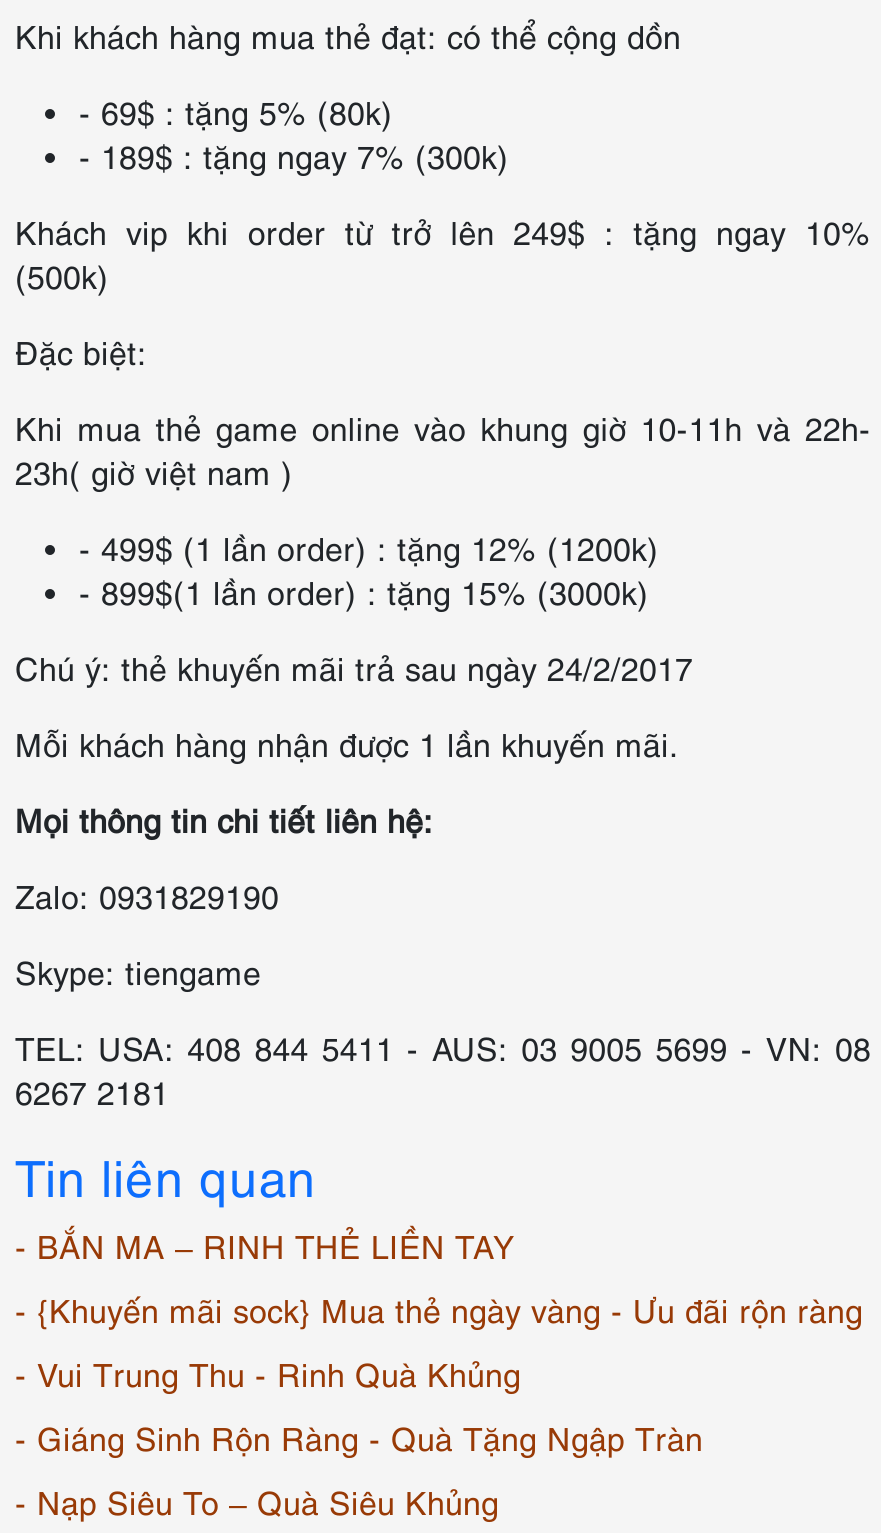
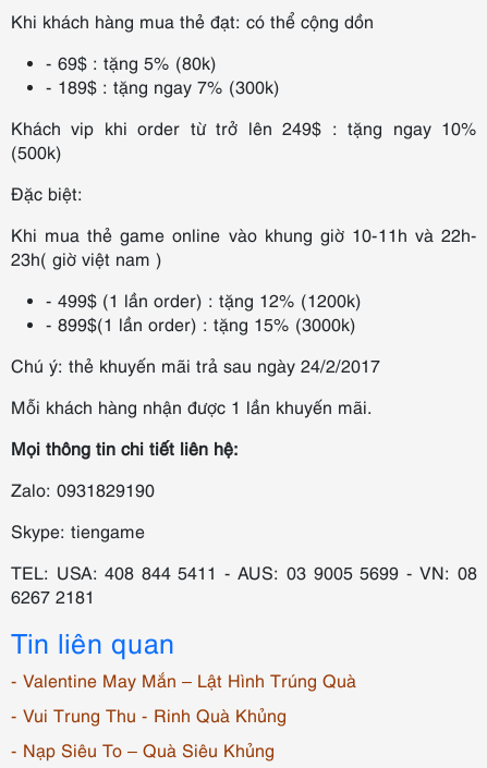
[15,1224,863,1332] - BẮN MA – RINH THẺ LIỀN TAY | - {Khuyến mãi sock} Mua thẻ ngày vàng - Ưu đãi rộn ràng -> [11,668,356,692] - Valentine May Mắn – Lật Hình Trúng Quà
[15,1416,703,1460] - Giáng Sinh Rộn Ràng - Quà Tặng Ngập Tràn -> none

